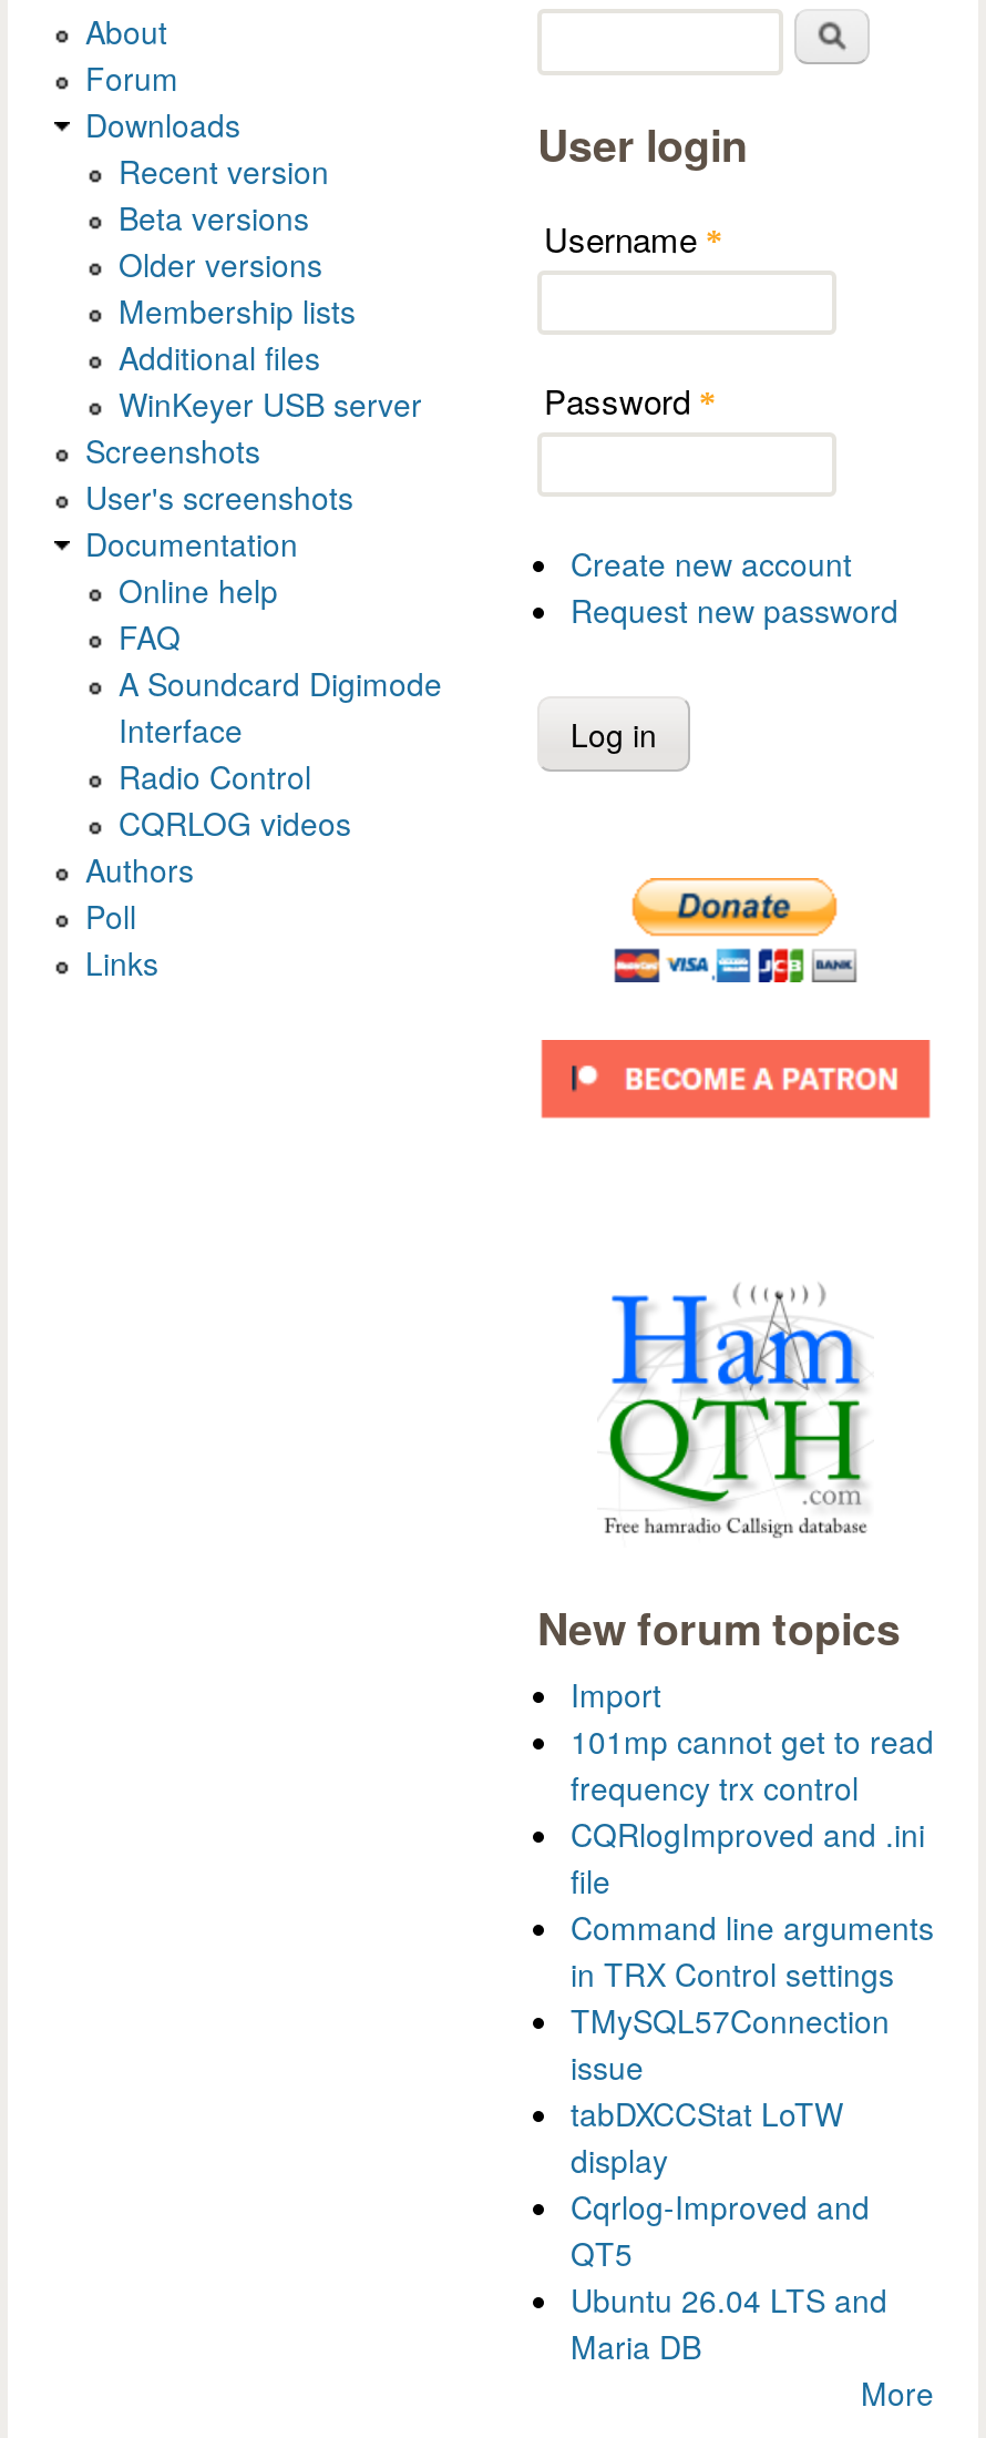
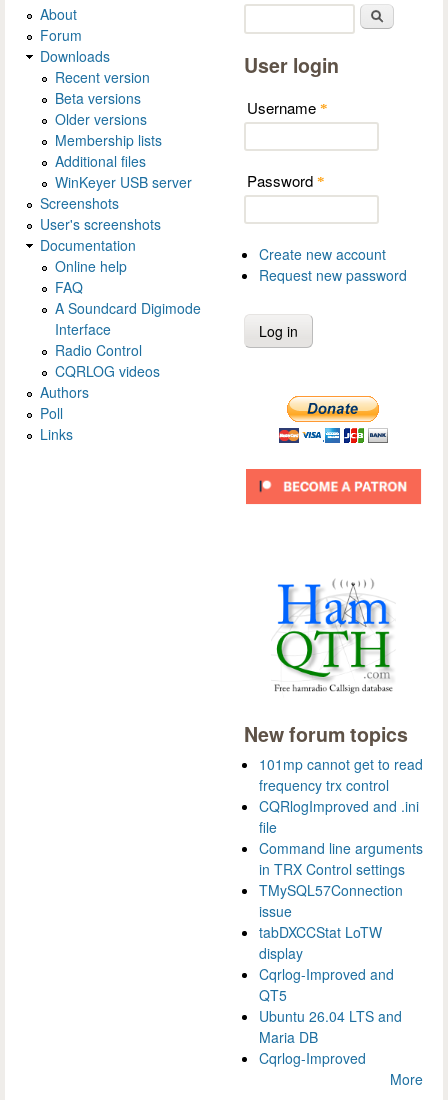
[571,1672,661,1716] Import -> none
moved [571,1718,934,2368] -> [259,754,423,1047]: 101mp cannot get to read | frequency trx control | CQRlogImproved and .ini | ... | Ubuntu 26.04 LTS and | Maria DB
none -> [259,1048,366,1068] Cqrlog-Improved

